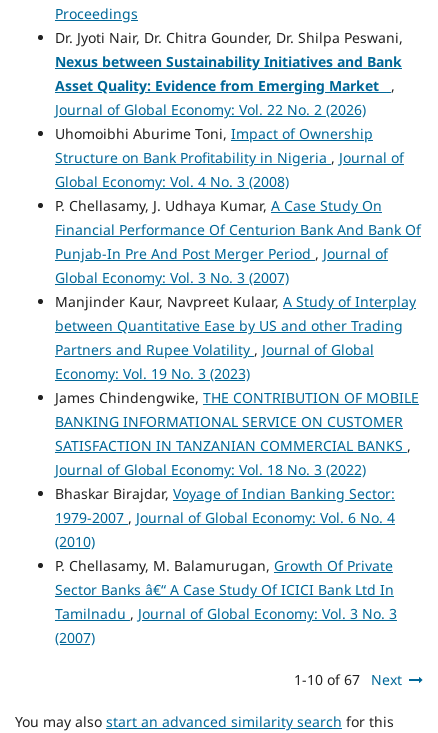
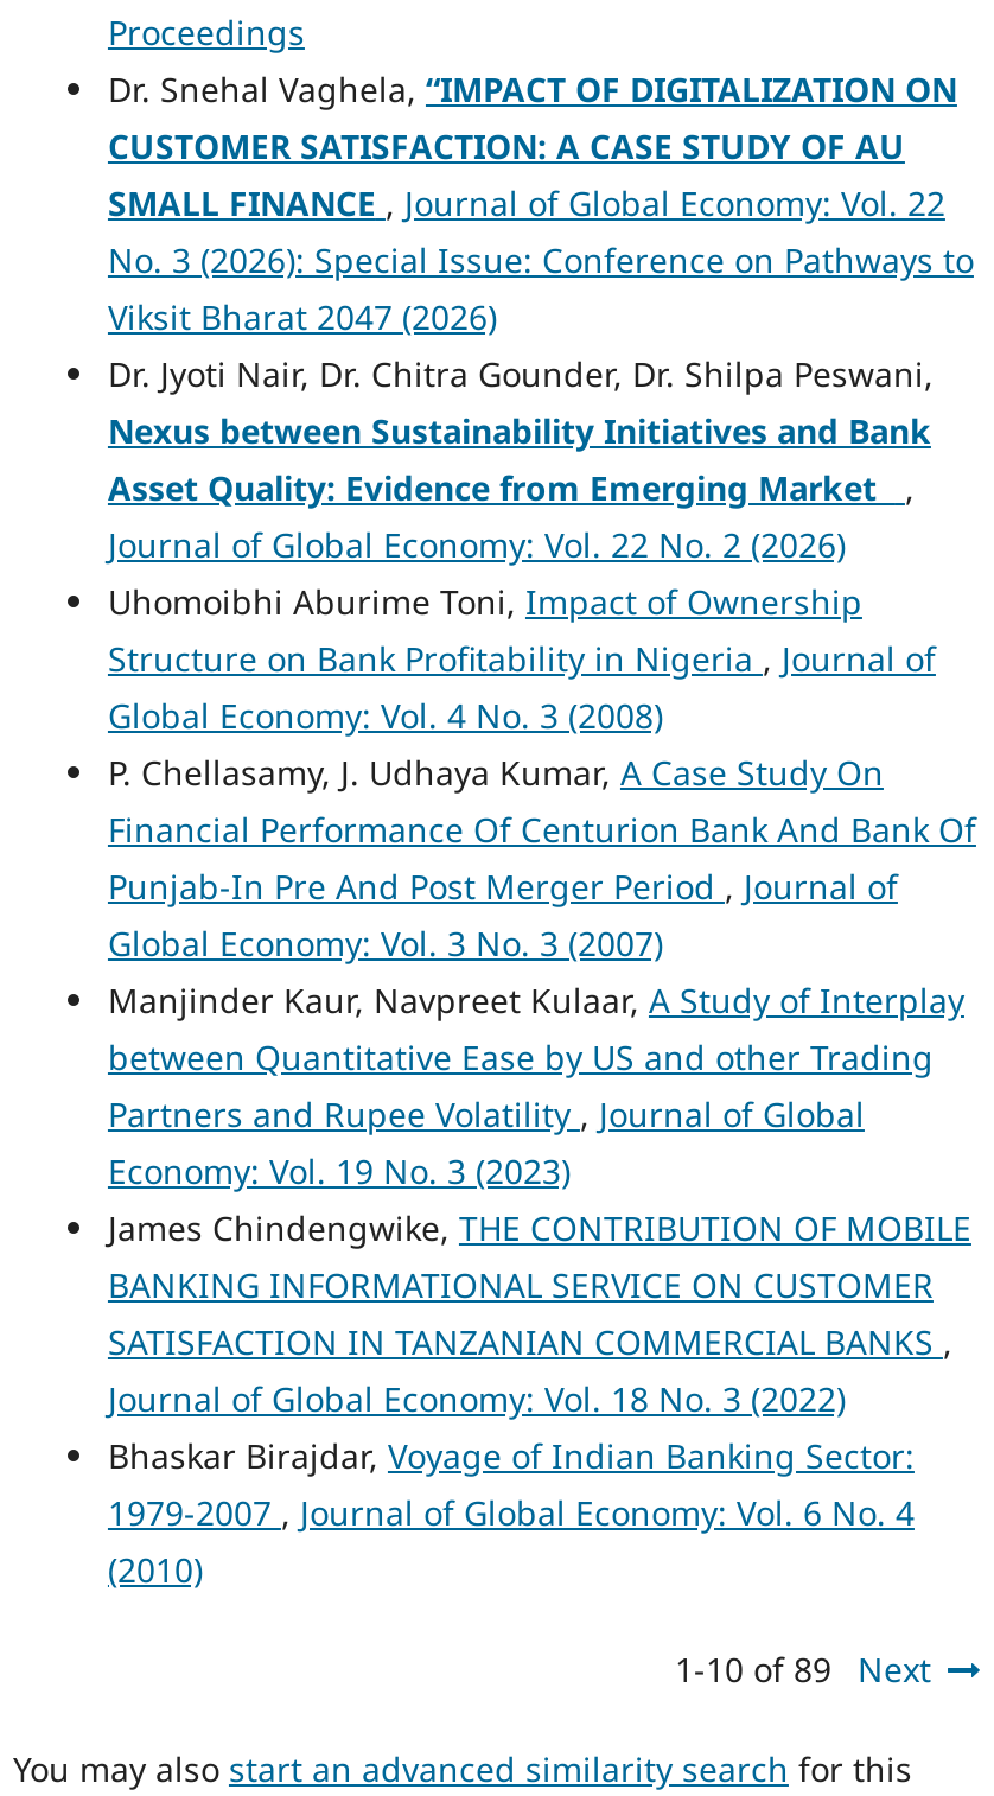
none -> [108,66,974,339] Dr. Snehal Vaghela, “IMPACT OF DIGITALIZATION ON | CUSTOMER SATISFACTION: A CASE STUDY OF AU | SMALL FINANCE , Journal of Global Economy: Vol. 22 | No. 3 (2026): Special Issue: Conference on Pathways to | Viksit Bharat 2047 (2026)
moved [55,28,421,551] -> [108,351,976,1592]: Dr. Jyoti Nair, Dr. Chitra Gounder, Dr. Shilpa Peswani, | Nexus between Sustainability Initiatives and Bank | Asset Quality: Evidence from Emerging Market , | ... | 1979-2007, Journal of Global Economy: Vol. 6 No. 4 | (2010)
[55,556,402,689] P. Chellasamy, M. Balamurugan, Growth Of Private | Sector Banks â€“ A Case Study Of ICICI Bank Ltd In | Tamilnadu, Journal of Global Economy: Vol. 3 No. 3 | (2007) | 1-10 of 67 Next -> [675,1646,931,1691] 1-10 of 89 Next

